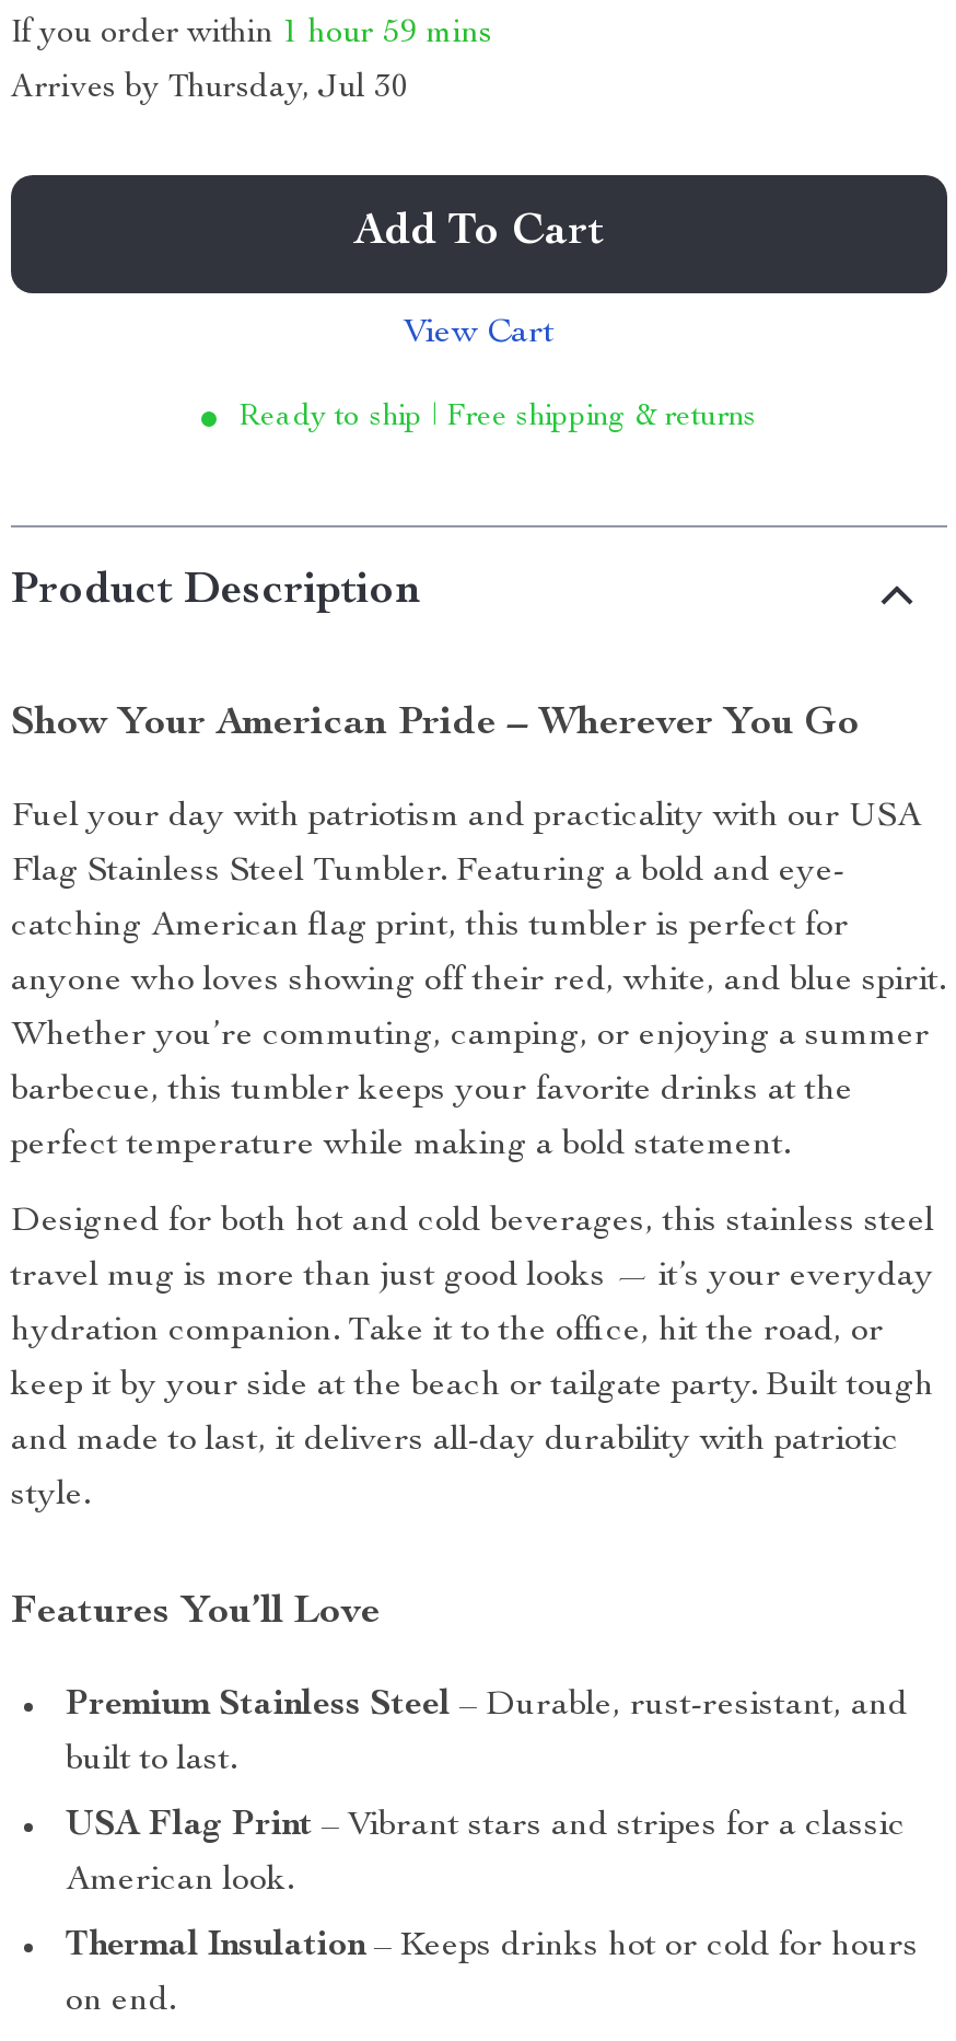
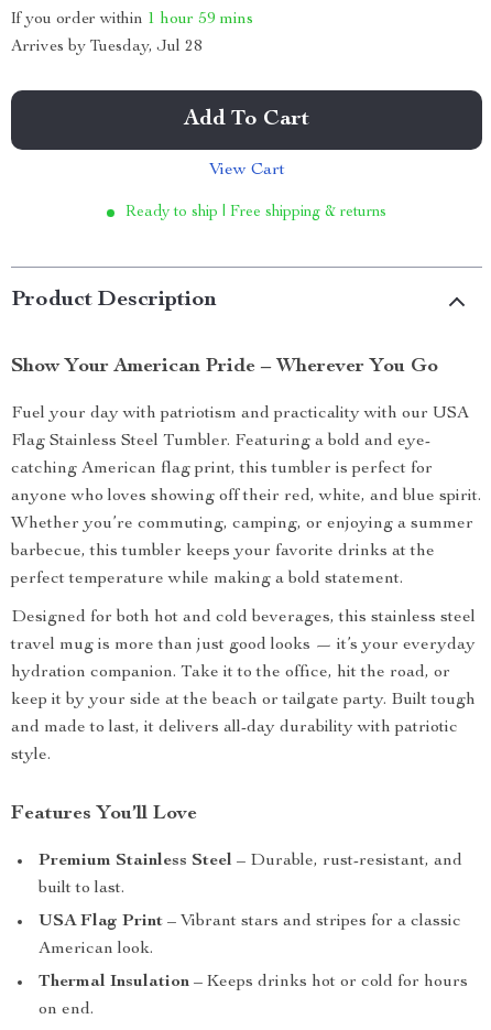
[11,72,409,105] Arrives by Thursday, Jul 30 -> [11,39,203,55] Arrives by Tuesday, Jul 28

